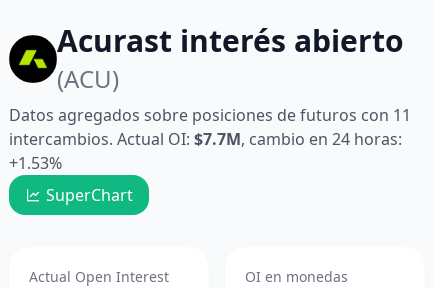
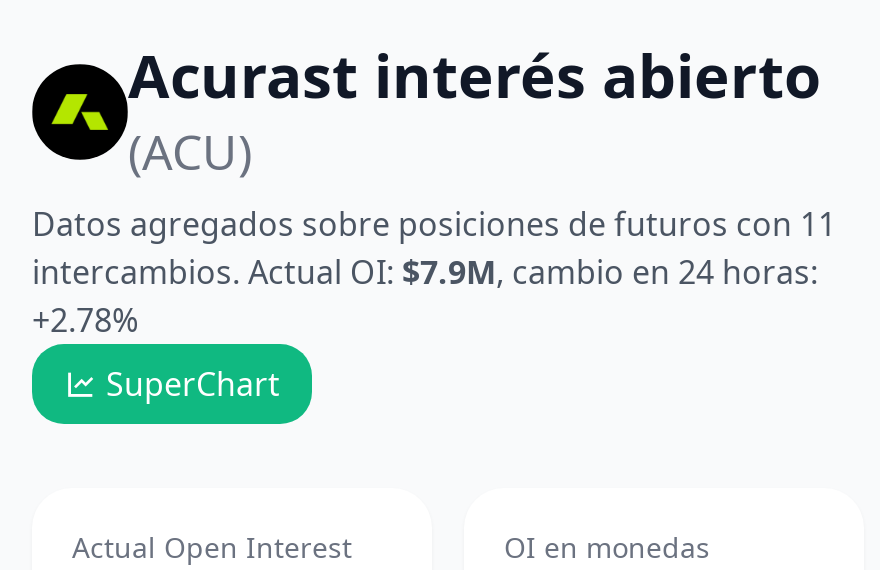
[9,128,402,150] intercambios. Actual OI: $7.7M, cambio en 24 horas: -> [32,250,818,294] intercambios. Actual OI: $7.9M, cambio en 24 horas:
[9,152,62,174] +1.53% -> [32,298,138,342] +2.78%

